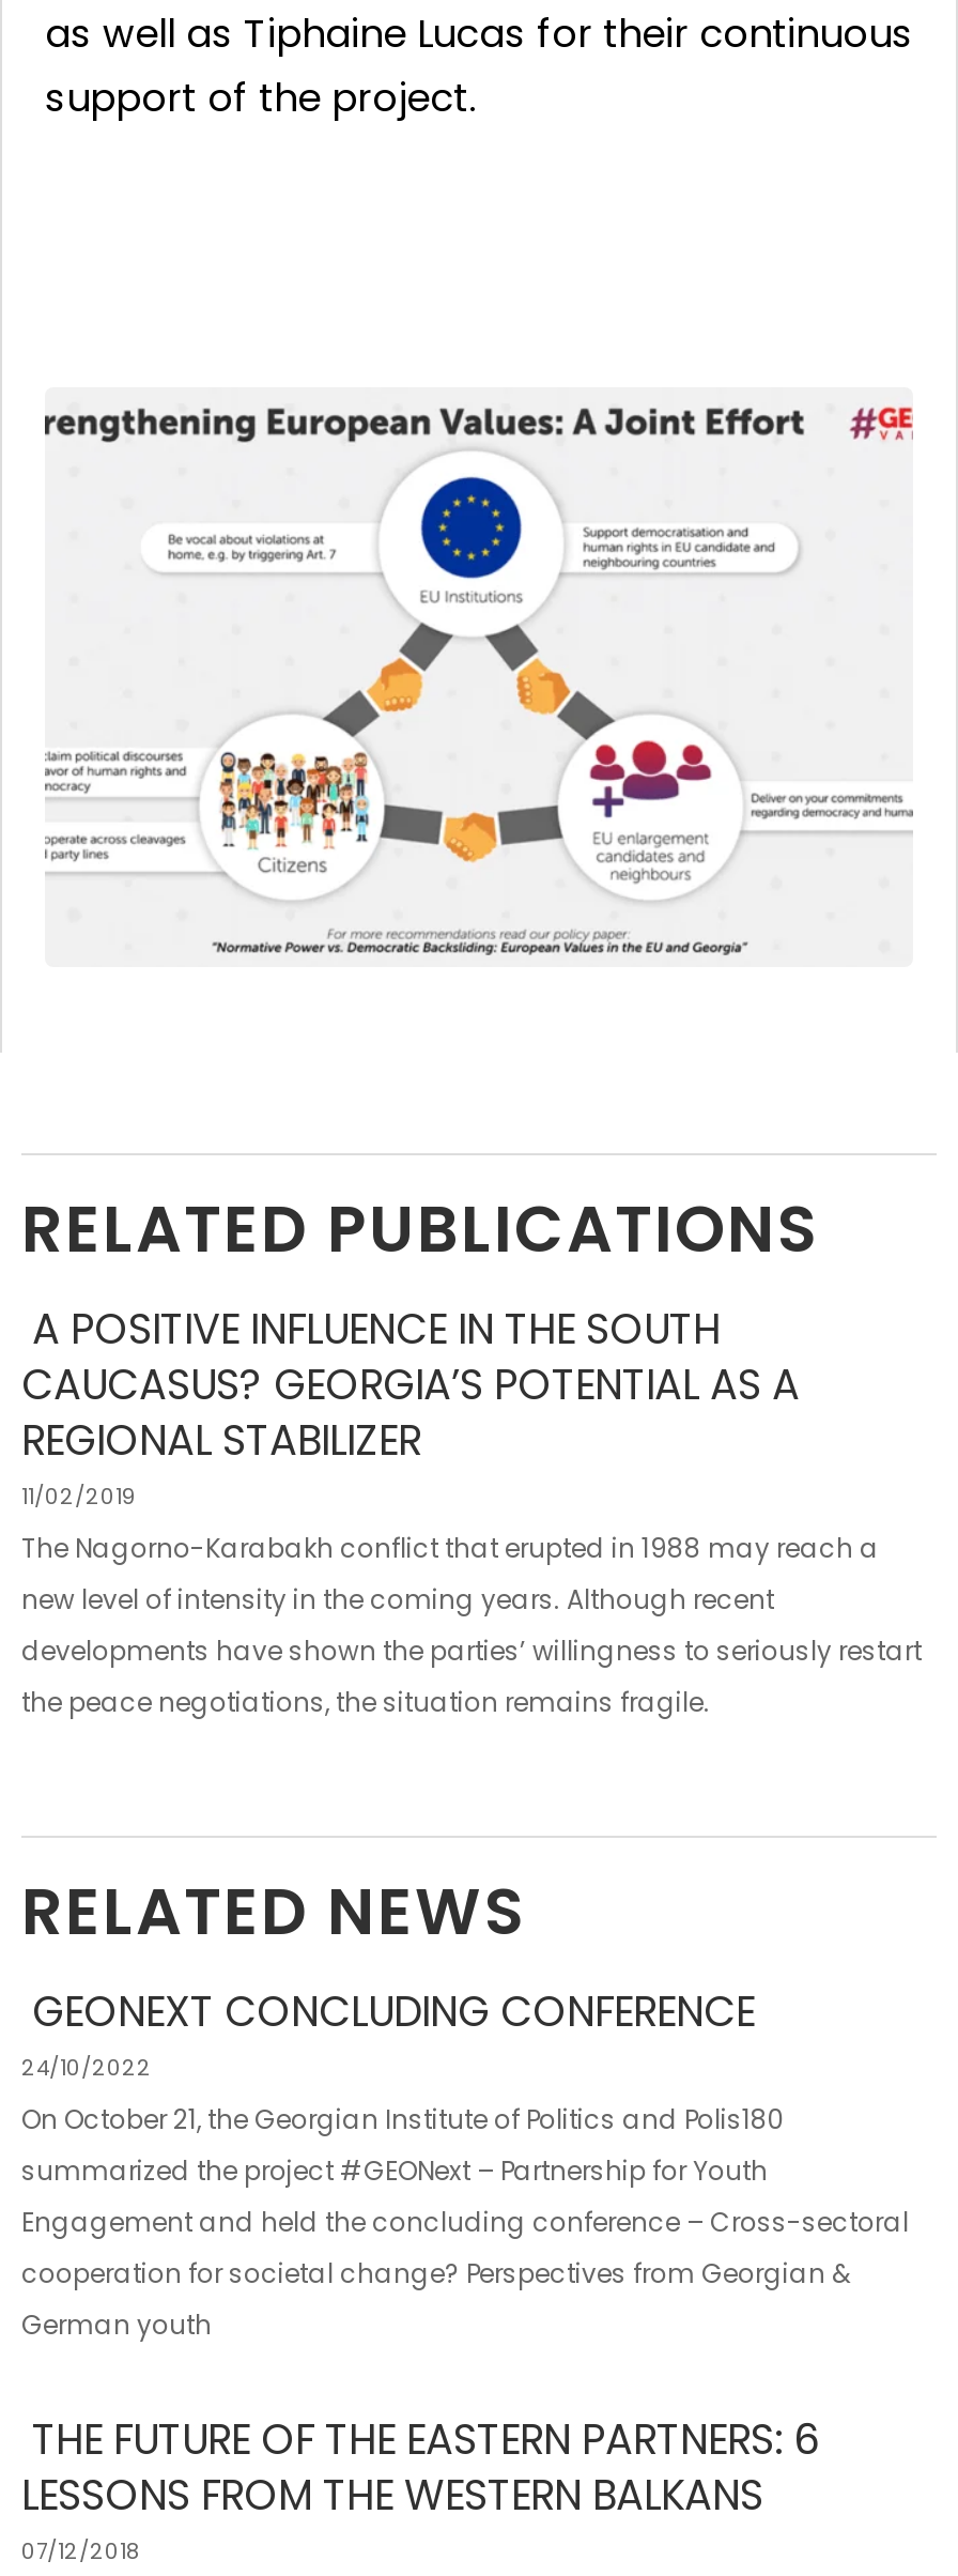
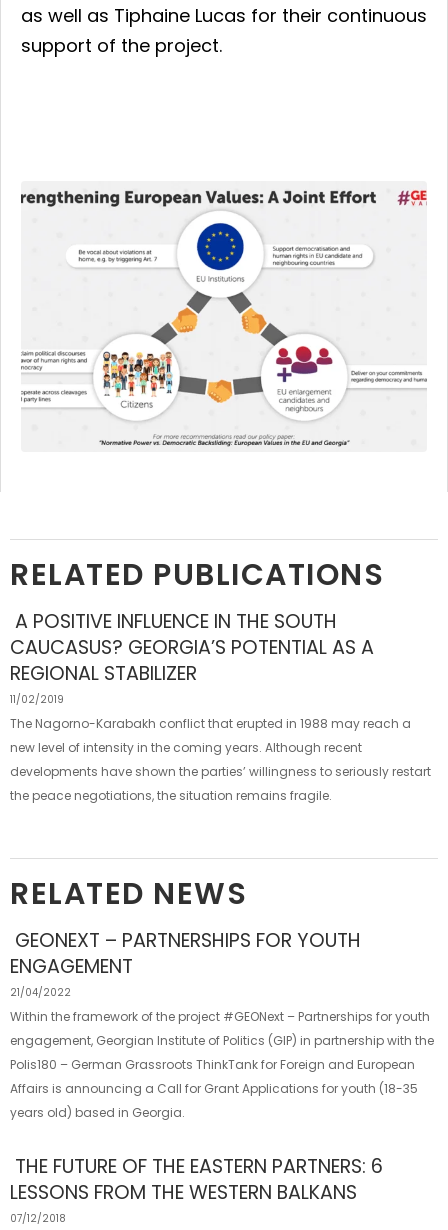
[21,1983,755,2083] GEONEXT CONCLUDING CONFERENCE | 24/10/2022 -> [10,927,361,1000] GEONEXT – PARTNERSHIPS FOR YOUTH | ENGAGEMENT | 21/04/2022
[21,2101,909,2342] On October 21, the Georgian Institute of Politics and Polis180 | summarized the project #GEONext – Partnership for Youth | Engagement and held the concluding conference – Cross-sectoral | cooperation for societal change? Perspectives from Georgian & | German youth -> [10,1008,434,1121] Within the framework of the project #GEONext – Partnerships for youth | engagement, Georgian Institute of Politics (GIP) in partnership with the | Polis180 – German Grassroots ThinkTank for Foreign and European | Affairs is announcing a Call for Grant Applications for youth (18-35 | years old) based in Georgia.

